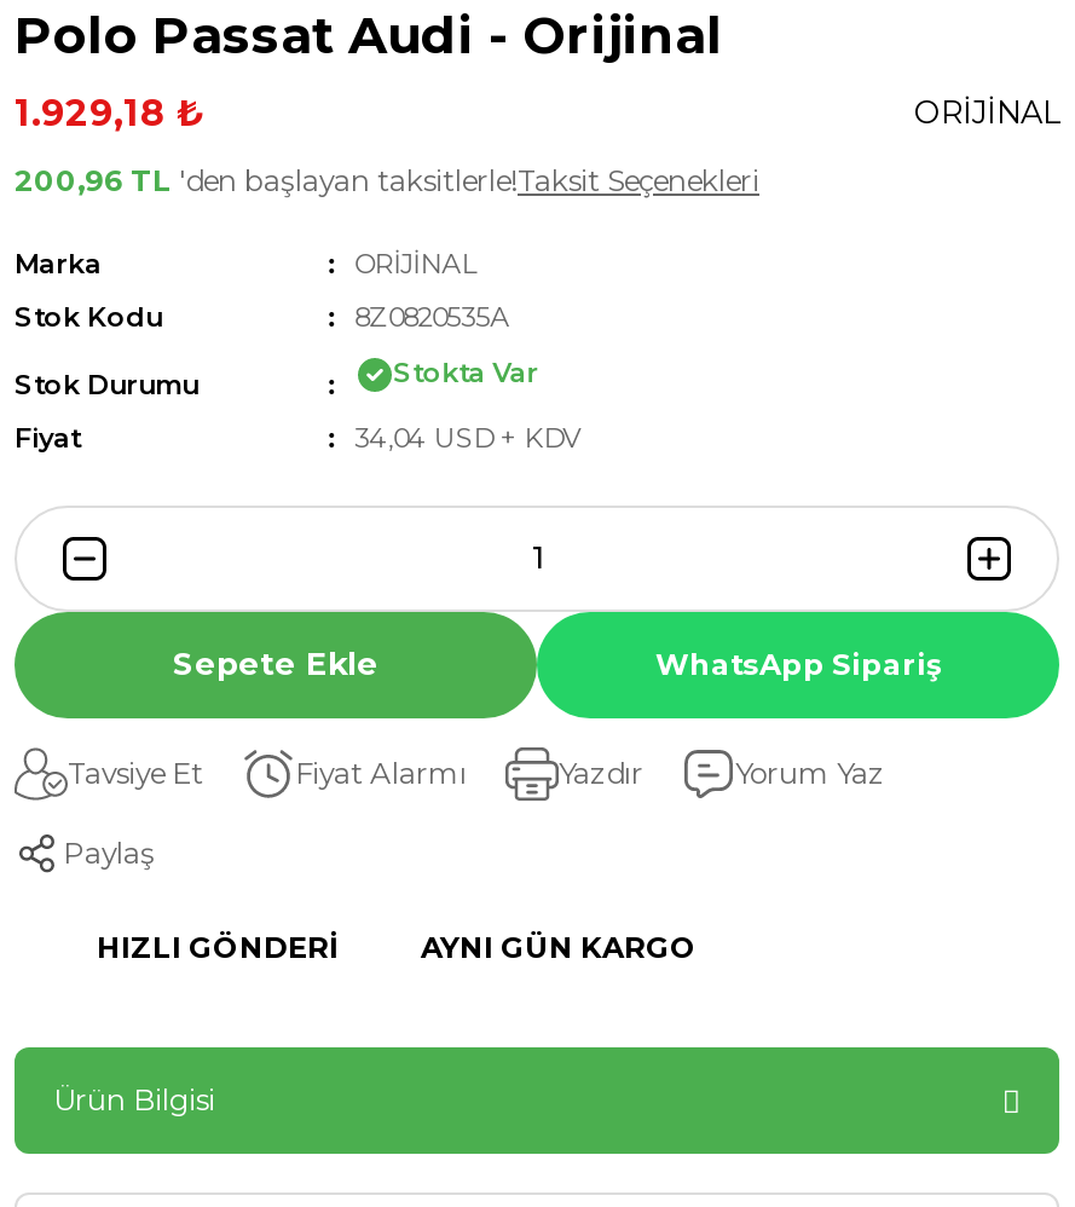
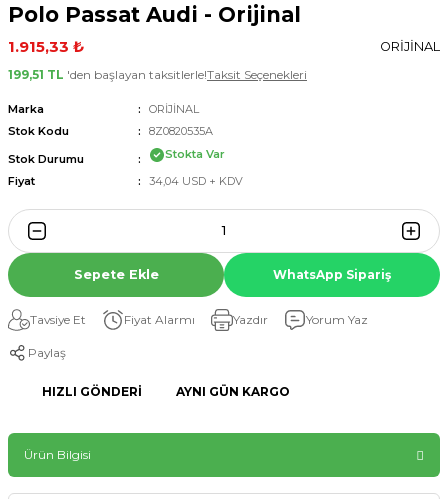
[15,89,203,135] 1.929,18 ₺ -> [8,37,84,56] 1.915,33 ₺
[15,162,759,198] 200,96 TL 'den başlayan taksitlerle!Taksit Seçenekleri -> [8,67,307,82] 199,51 TL 'den başlayan taksitlerle!Taksit Seçenekleri

